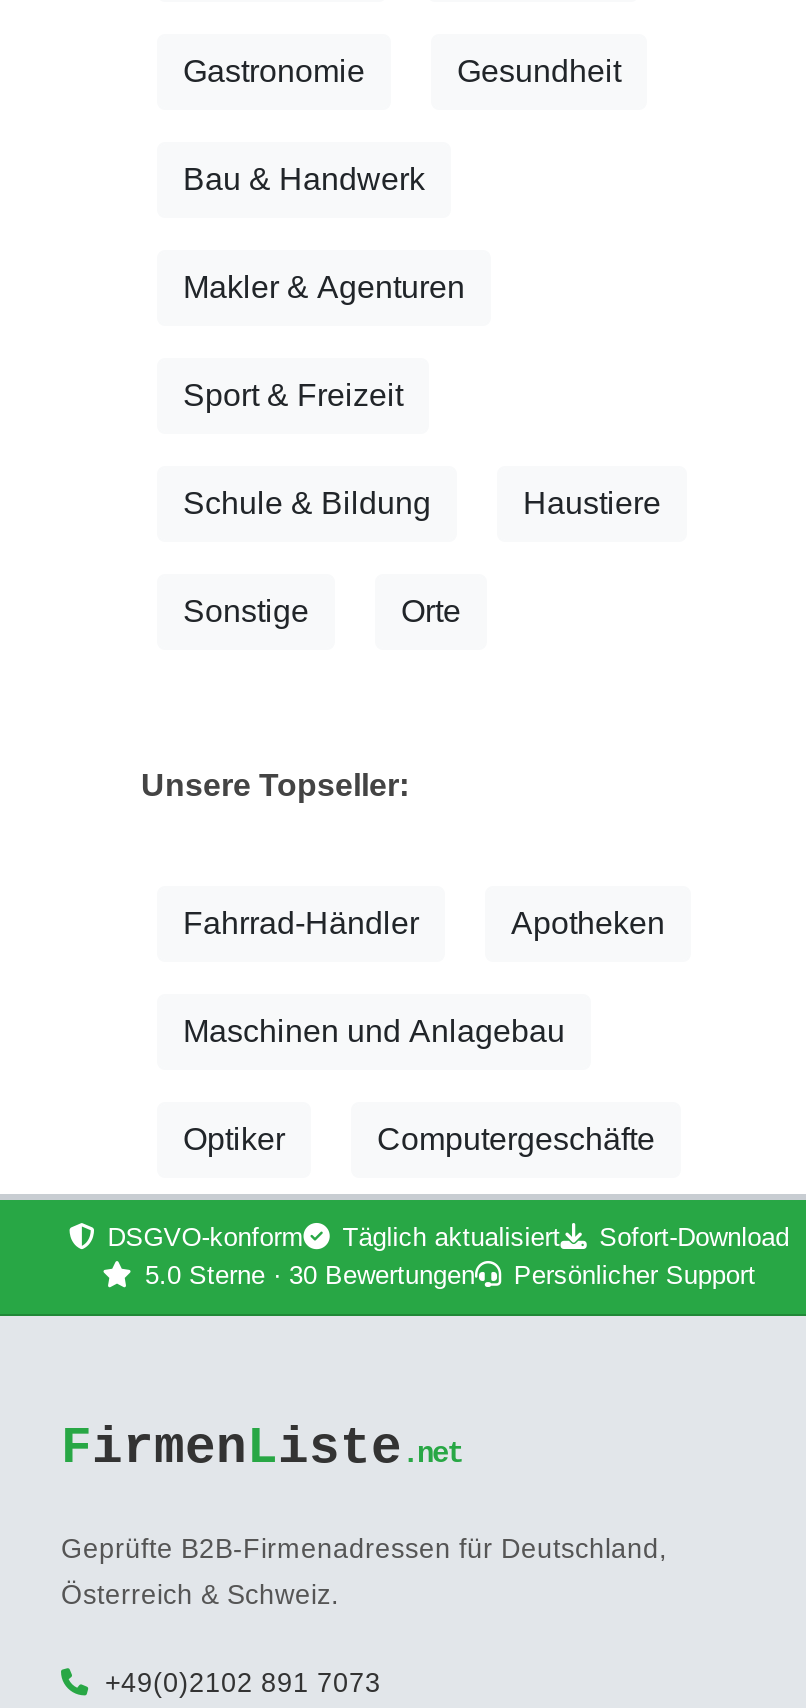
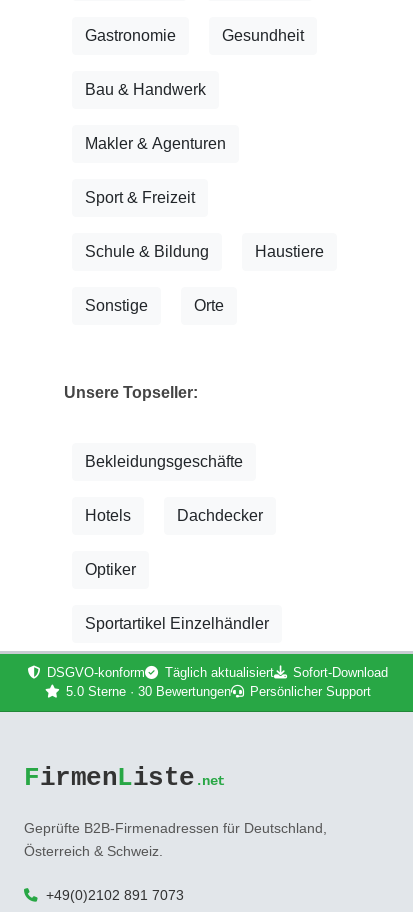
[183,905,665,939] Fahrrad-Händler | Apotheken -> [85,453,243,470] Bekleidungsgeschäfte
[183,1013,565,1047] Maschinen und Anlagebau -> [85,507,263,524] Hotels | Dachdecker
[377,1121,655,1155] Computergeschäfte -> [85,615,269,632] Sportartikel Einzelhändler

